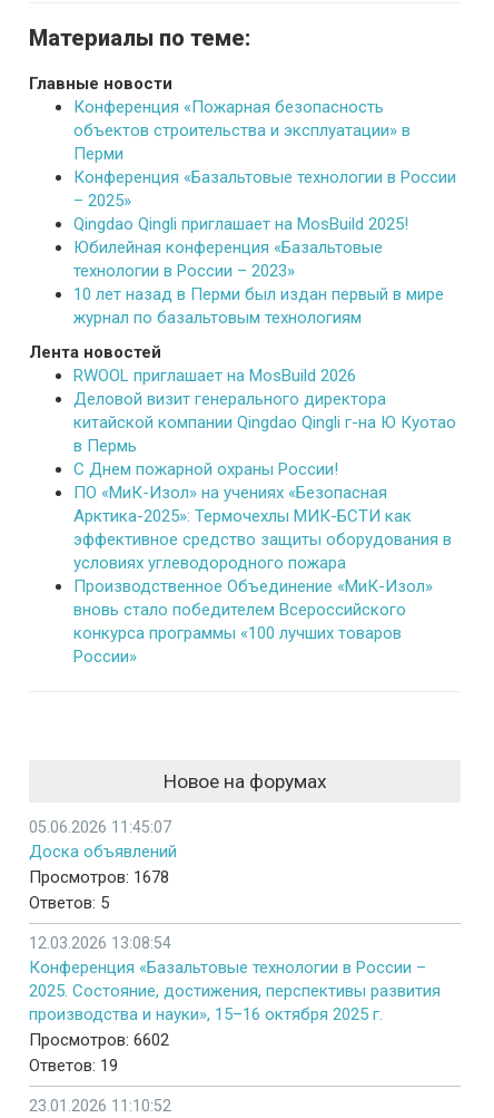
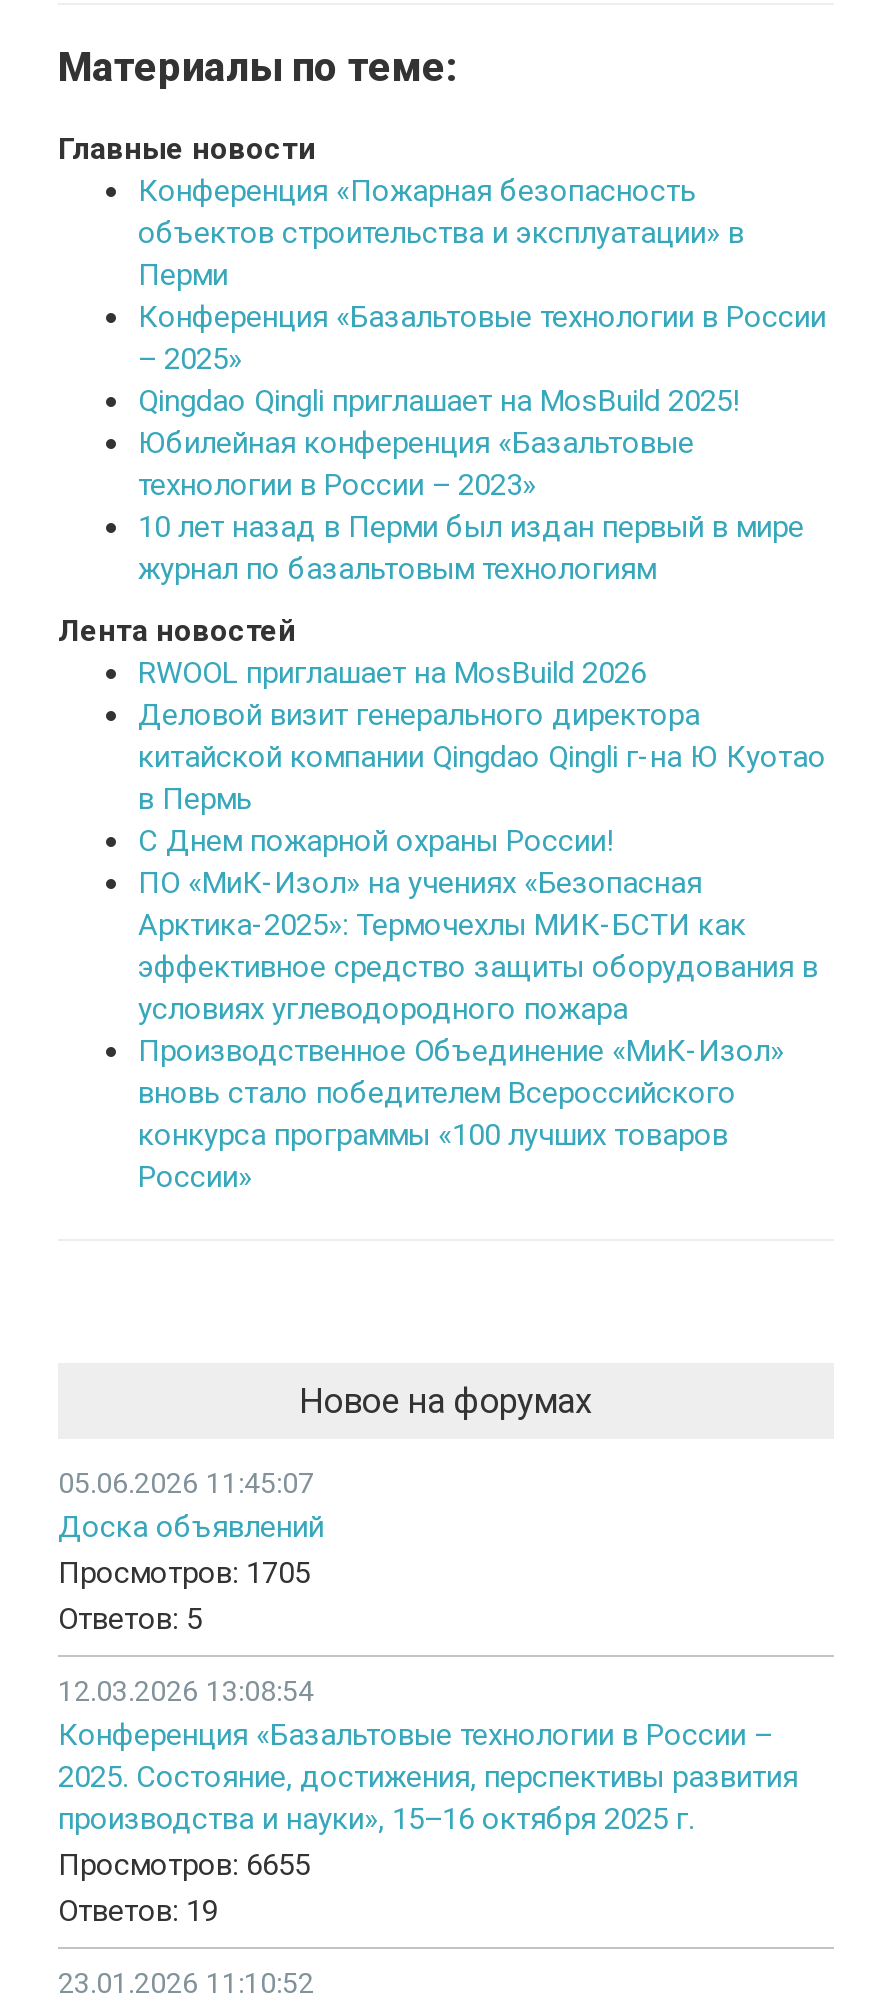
[29,867,169,887] Просмотров: 1678 -> [58,1554,310,1590] Просмотров: 1705
[29,1030,169,1050] Просмотров: 6602 -> [58,1846,310,1882] Просмотров: 6655

